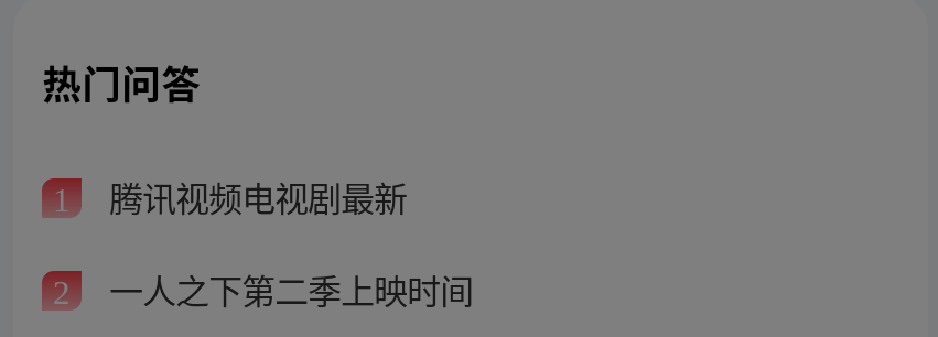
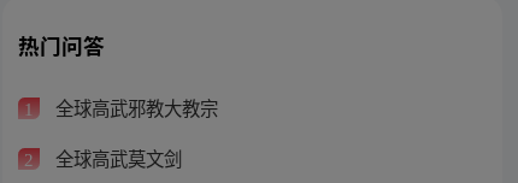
[101,173,407,221] 腾讯视频电视剧最新 -> [50,95,218,121] 全球高武邪教大教宗
[101,265,473,313] 一人之下第二季上映时间 -> [50,145,181,171] 全球高武莫文剑

